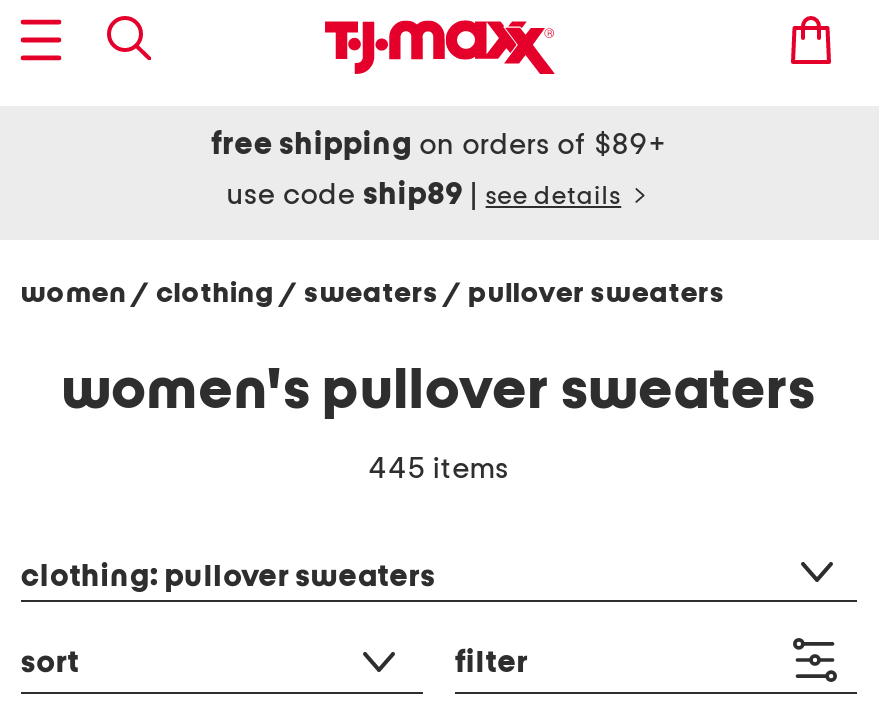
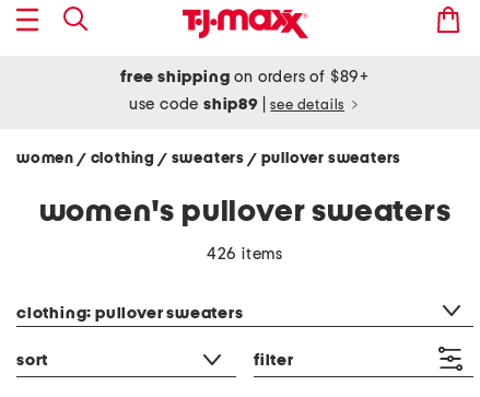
[369,454,509,484] 445 items -> [207,246,283,262] 426 items

